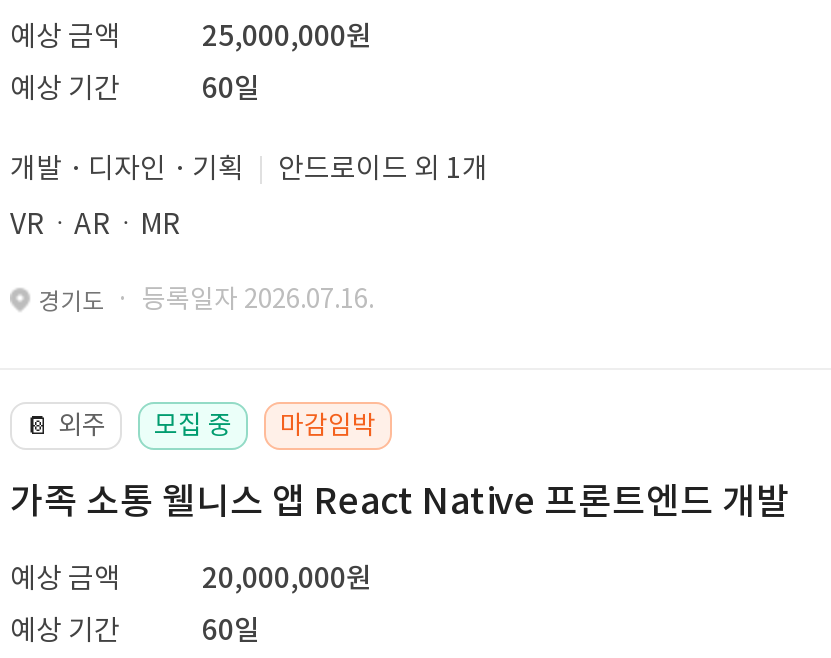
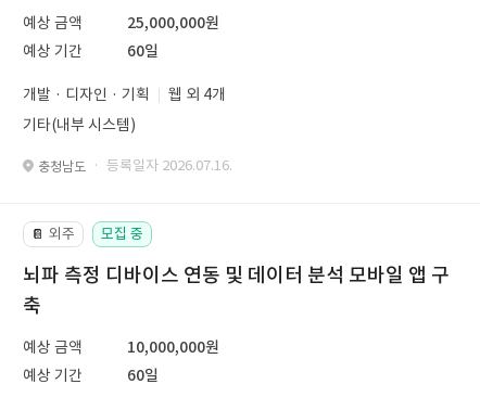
[278,150,488,186] 안드로이드 외 1개 -> [168,85,226,104] 웹 외 4개
[10,206,182,242] VRㆍARㆍMR -> [23,115,136,135] 기타(내부 시스템)
[38,282,374,316] 경기도 · 등록일자 2026.07.16. -> [38,156,232,175] 충청남도 · 등록일자 2026.07.16.
[10,408,790,524] 마감임박 | 가족 소통 웰니스 앱 React Native 프론트엔드 개발 -> [23,262,450,318] 뇌파 측정 디바이스 연동 및 데이터 분석 모바일 앱 구 | 축
[202,560,372,596] 20,000,000원 -> [127,337,219,357] 10,000,000원

